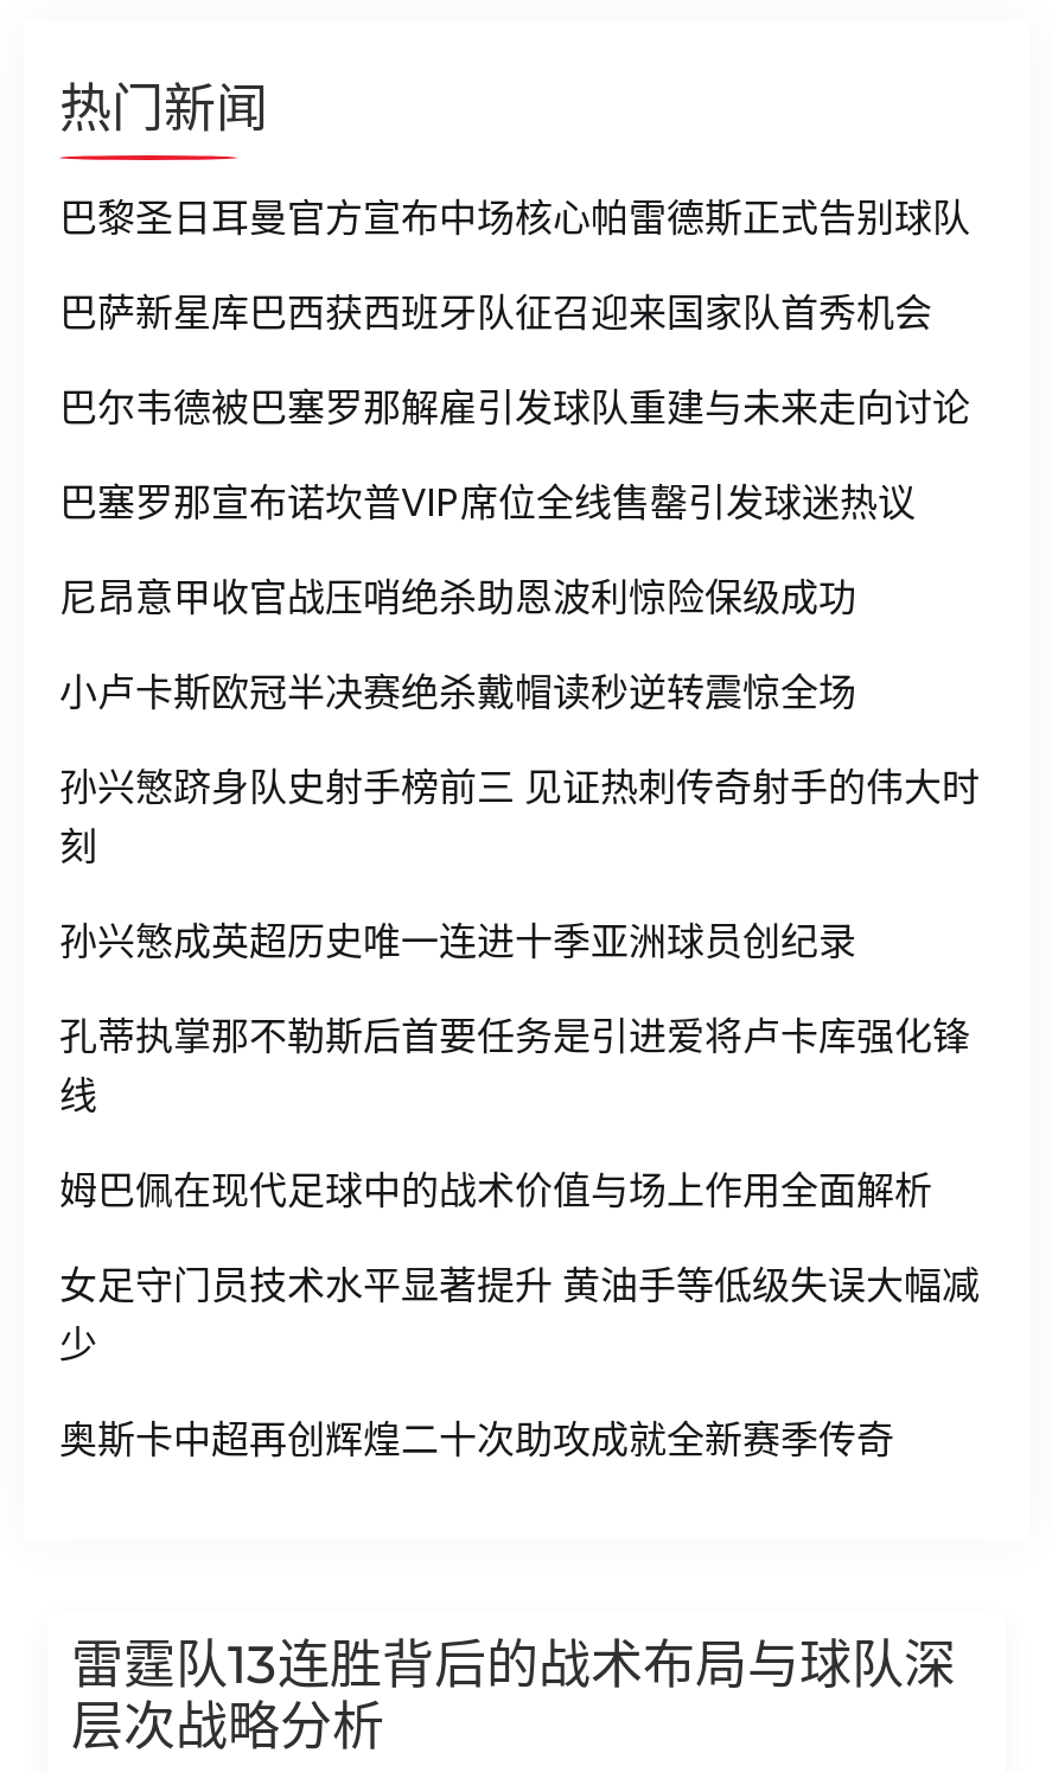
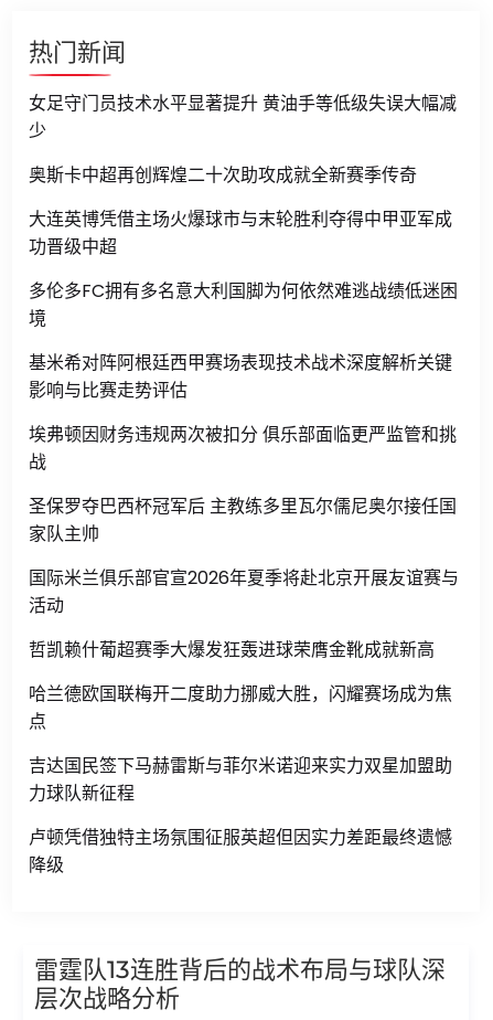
[59,191,980,1218] 巴黎圣日耳曼官方宣布中场核心帕雷德斯正式告别球队 | 巴萨新星库巴西获西班牙队征召迎来国家队首秀机会 | 巴尔韦德被巴塞罗那解雇引发球队重建与未来走向讨论 | 巴塞罗那宣布诺坎普VIP席位全线售罄引发球迷热议 | 尼昂意甲收官战压哨绝杀助恩波利惊险保级成功 | 小卢卡斯欧冠半决赛绝杀戴帽读秒逆转震惊全场 | 孙兴慜跻身队史射手榜前三 见证热刺传奇射手的伟大时 | 刻 | 孙兴慜成英超历史唯一连进十季亚洲球员创纪录 | 孔蒂执掌那不勒斯后首要任务是引进爱将卢卡库强化锋 | 线 | 姆巴佩在现代足球中的战术价值与场上作用全面解析 -> none
moved [59,1258,980,1467] -> [29,91,457,188]: 女足守门员技术水平显著提升 黄油手等低级失误大幅减 | 少 | 奥斯卡中超再创辉煌二十次助攻成就全新赛季传奇
none -> [29,206,459,878] 大连英博凭借主场火爆球市与末轮胜利夺得中甲亚军成 | 功晋级中超 | 多伦多FC拥有多名意大利国脚为何依然难逃战绩低迷困 | 境 | 基米希对阵阿根廷西甲赛场表现技术战术深度解析关键 | 影响与比赛走势评估 | 埃弗顿因财务违规两次被扣分 俱乐部面临更严监管和挑 | 战 | 圣保罗夺巴西杯冠军后 主教练多里瓦尔儒尼奥尔接任国 | 家队主帅 | 国际米兰俱乐部官宣2026年夏季将赴北京开展友谊赛与 | 活动 | 哲凯赖什葡超赛季大爆发狂轰进球荣膺金靴成就新高 | 哈兰德欧国联梅开二度助力挪威大胜，闪耀赛场成为焦 | 点 | 吉达国民签下马赫雷斯与菲尔米诺迎来实力双星加盟助 | 力球队新征程 | 卢顿凭借独特主场氛围征服英超但因实力差距最终遗憾 | 降级

